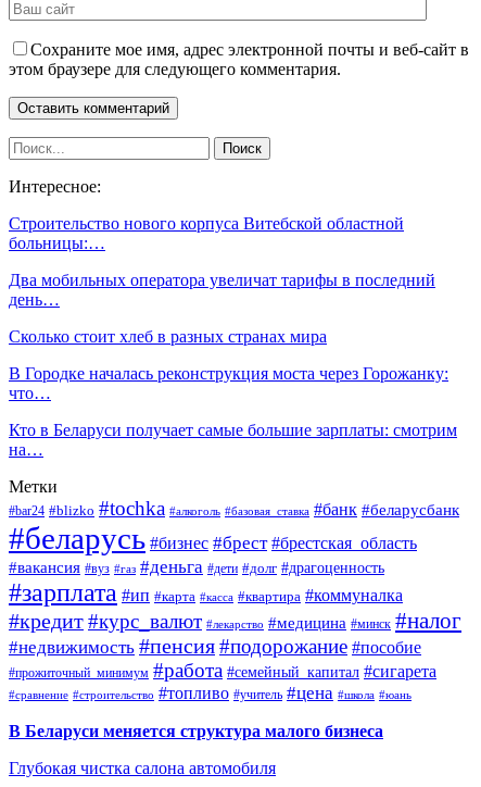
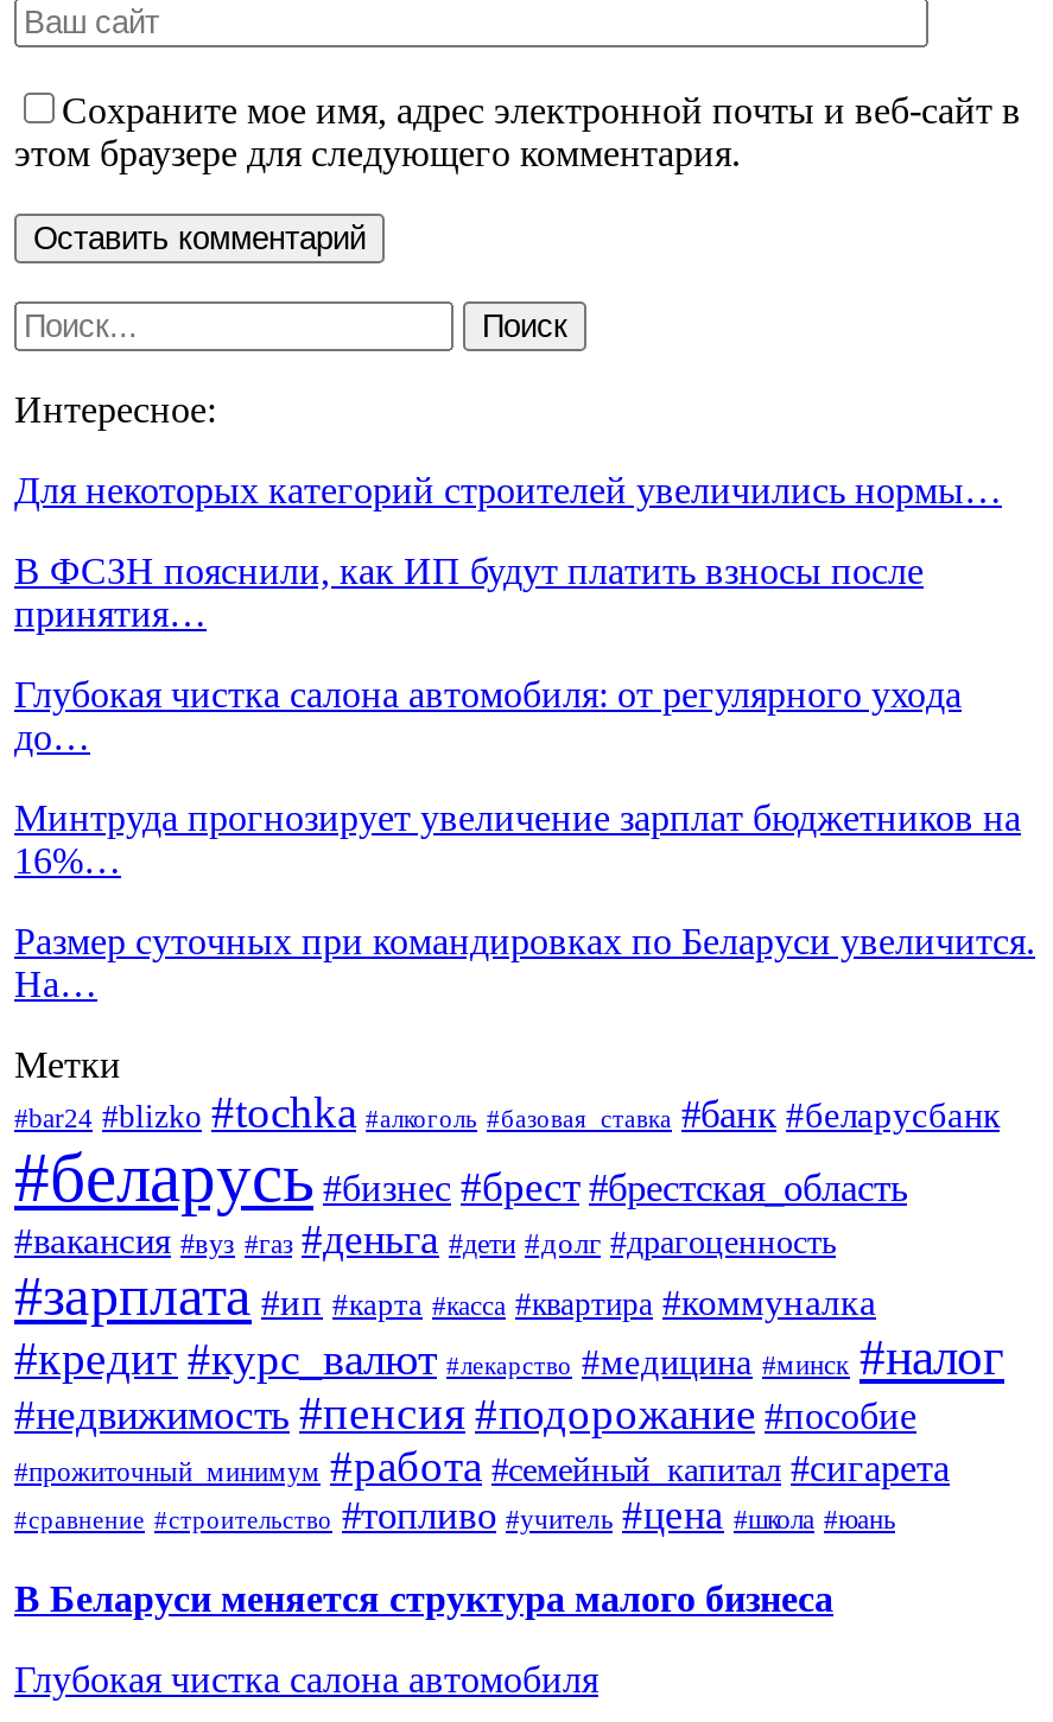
[9,214,404,252] Строительство нового корпуса Витебской областной | больницы:… -> [14,469,1002,510] Для некоторых категорий строителей увеличились нормы…
[9,270,435,308] Два мобильных оператора увеличат тарифы в последний | день… -> [14,550,924,633] В ФСЗН пояснили, как ИП будут платить взносы после | принятия…
[9,327,327,345] Сколько стоит хлеб в разных странах мира -> [14,674,962,757] Глубокая чистка салона автомобиля: от регулярного ухода | до…
[9,364,448,402] В Городке началась реконструкция моста через Горожанку: | что… -> [14,797,1021,880] Минтруда прогнозирует увеличение зарплат бюджетников на | 16%…
[9,420,457,459] Кто в Беларуси получает самые большие зарплаты: смотрим | на… -> [14,920,1035,1004] Размер суточных при командировках по Беларуси увеличится. | На…

